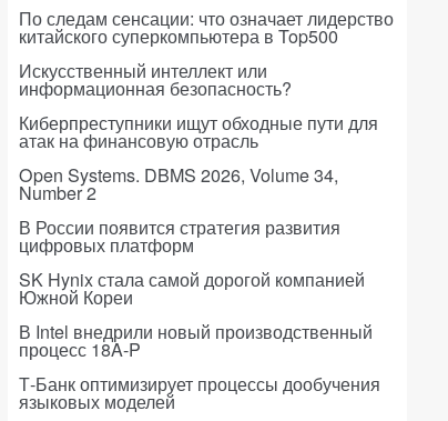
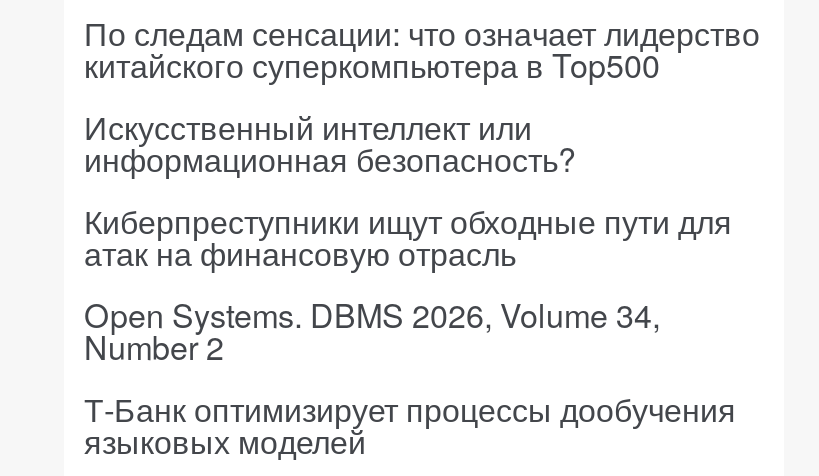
[19,214,373,362] В России появится стратегия развития | цифровых платформ | SK Hynix стала самой дорогой компанией | Южной Кореи | В Intel внедрили новый производственный | процесс 18A-P -> none

